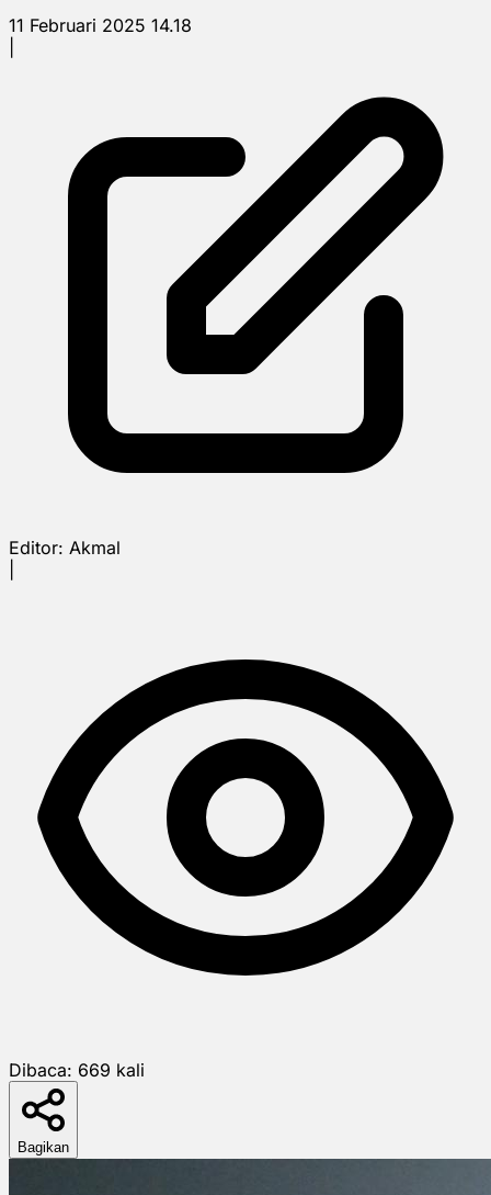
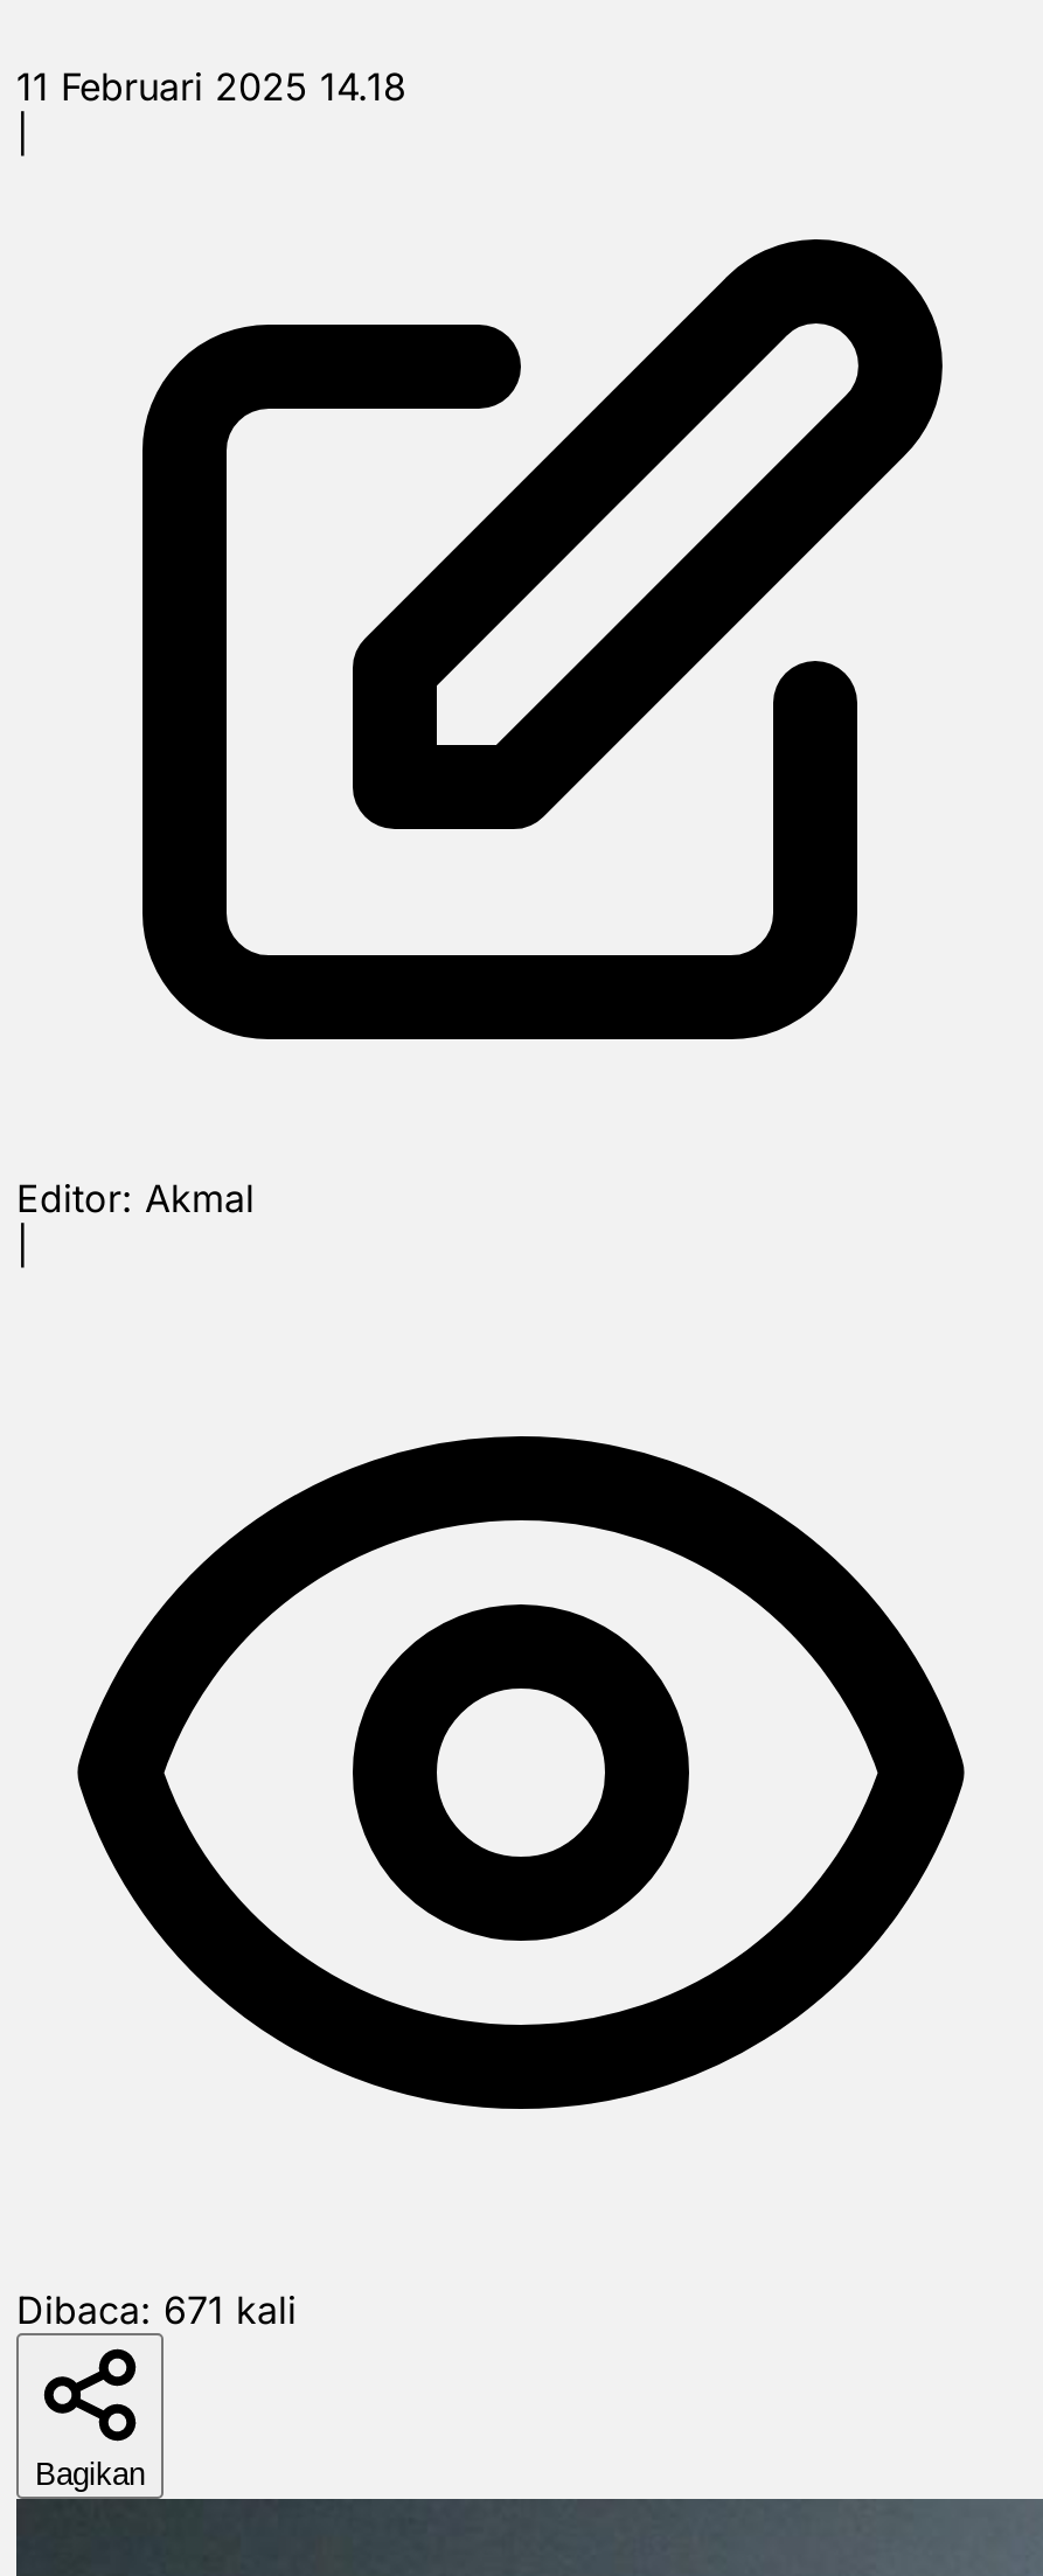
[9,1059,145,1081] Dibaca: 669 kali -> [16,2286,297,2333] Dibaca: 671 kali

